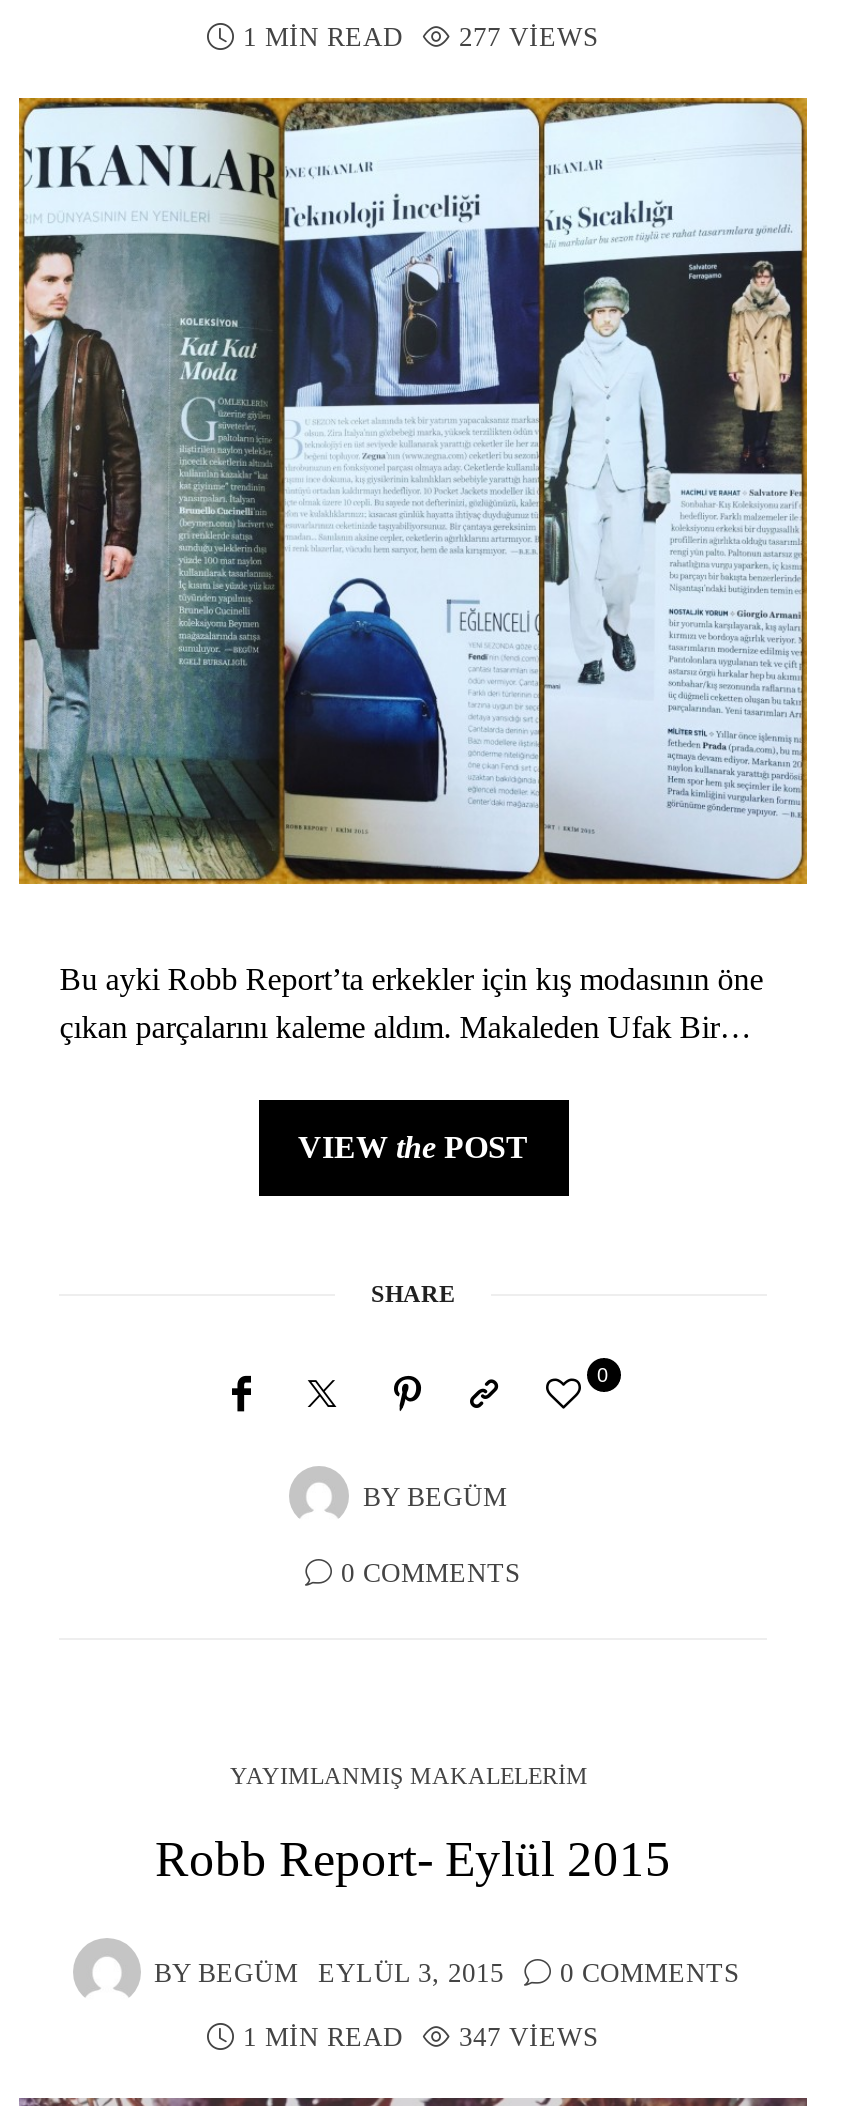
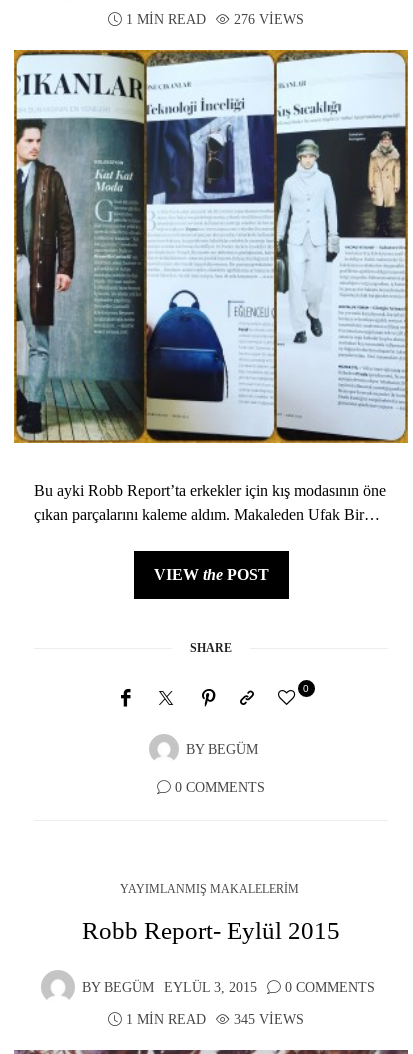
[243,22,599,52] 1 MIN READ 277 VIEWS -> [126,12,304,27] 1 MIN READ 276 VIEWS
[243,2023,599,2053] 1 MIN READ 347 VIEWS -> [126,1012,304,1027] 1 MIN READ 345 VIEWS

